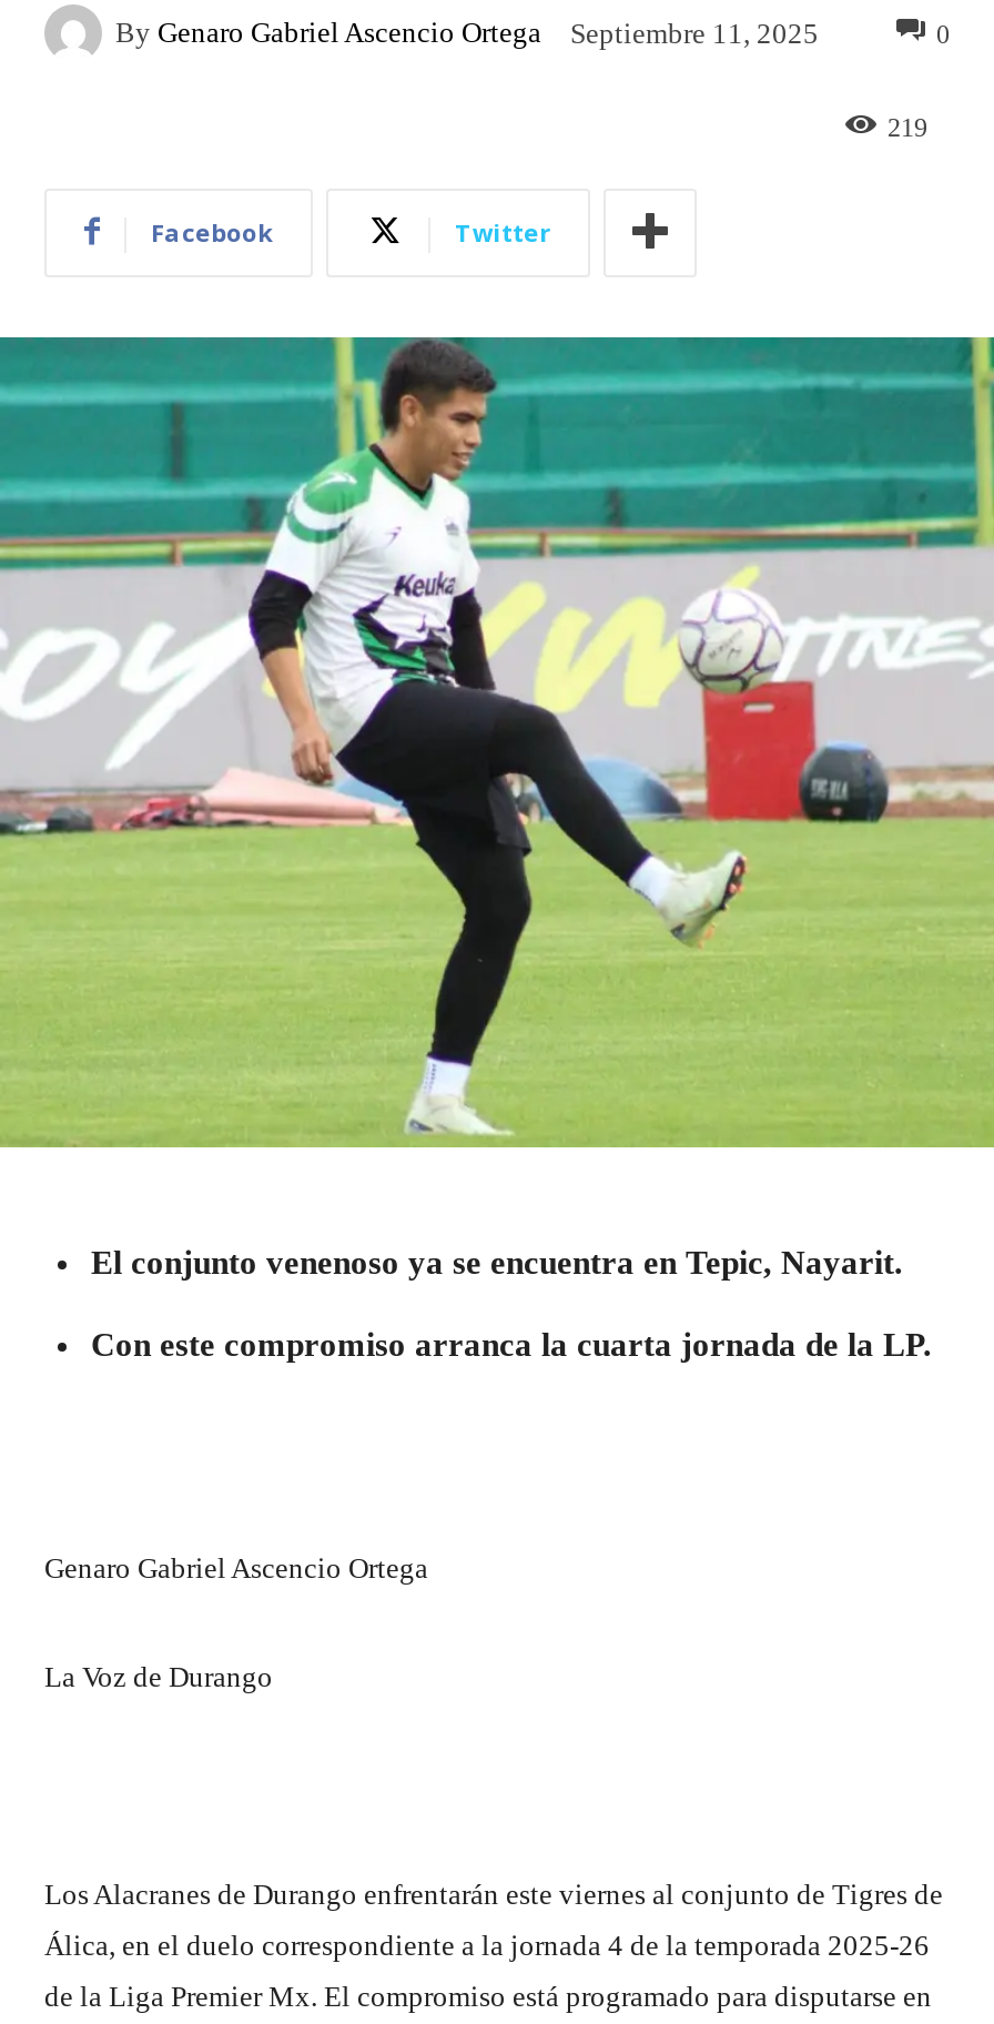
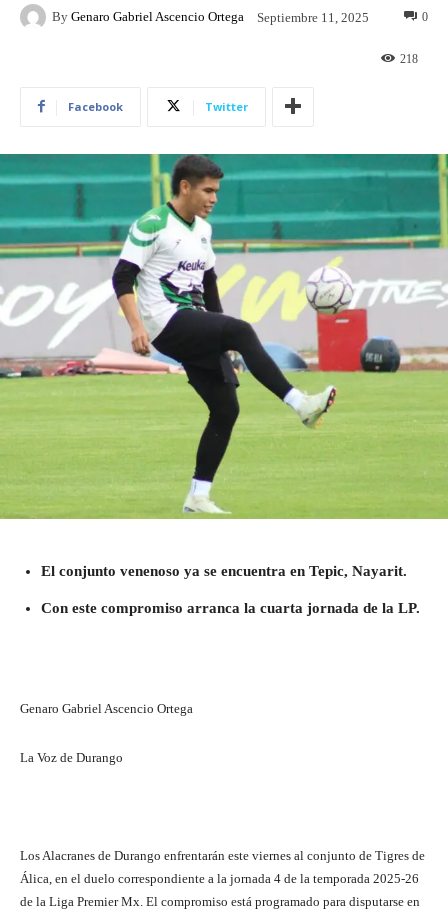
[887,111,927,142] 219 -> [400,52,418,66] 218

